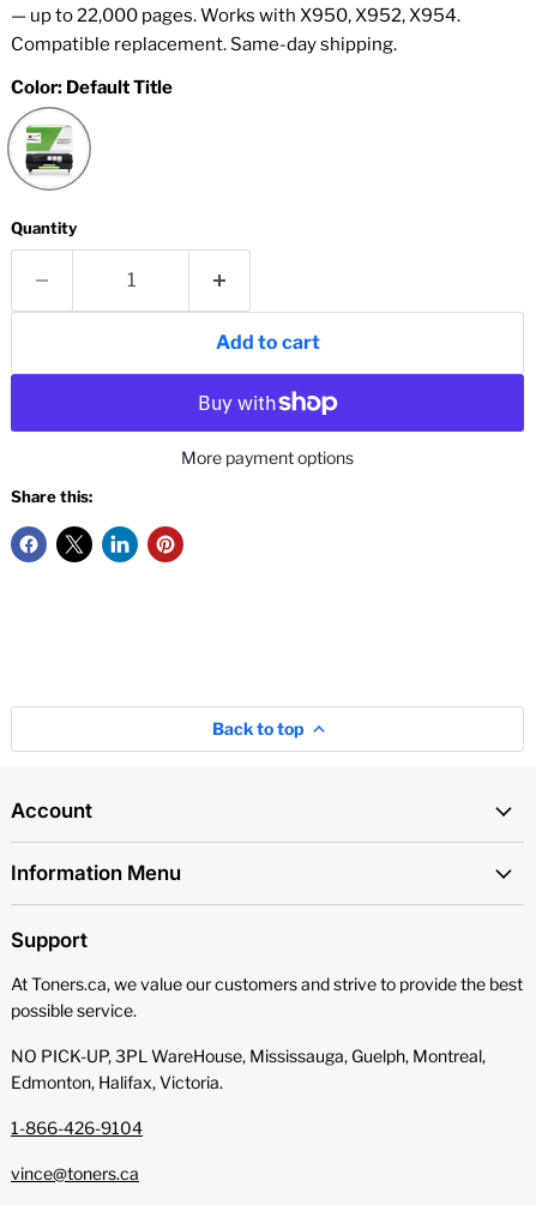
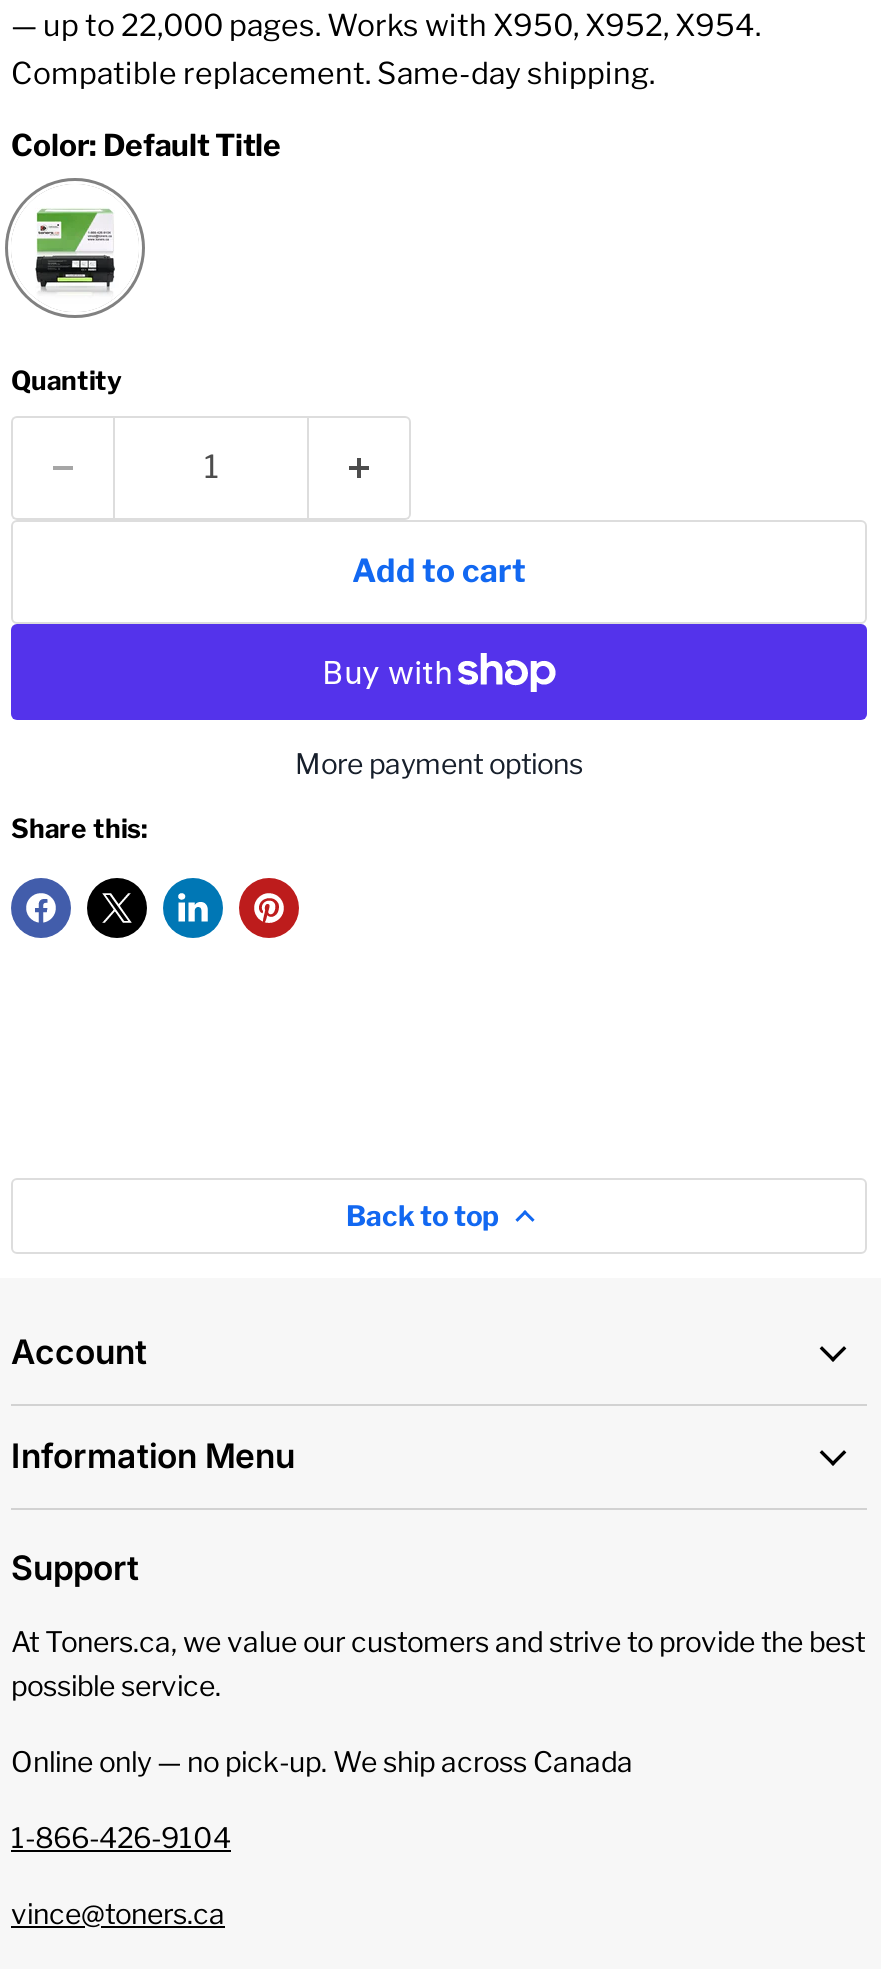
[11,1046,486,1093] NO PICK-UP, 3PL WareHouse, Mississauga, Guelph, Montreal, | Edmonton, Halifax, Victoria. -> [11,1744,633,1778] Online only — no pick‑up. We ship across Canada

